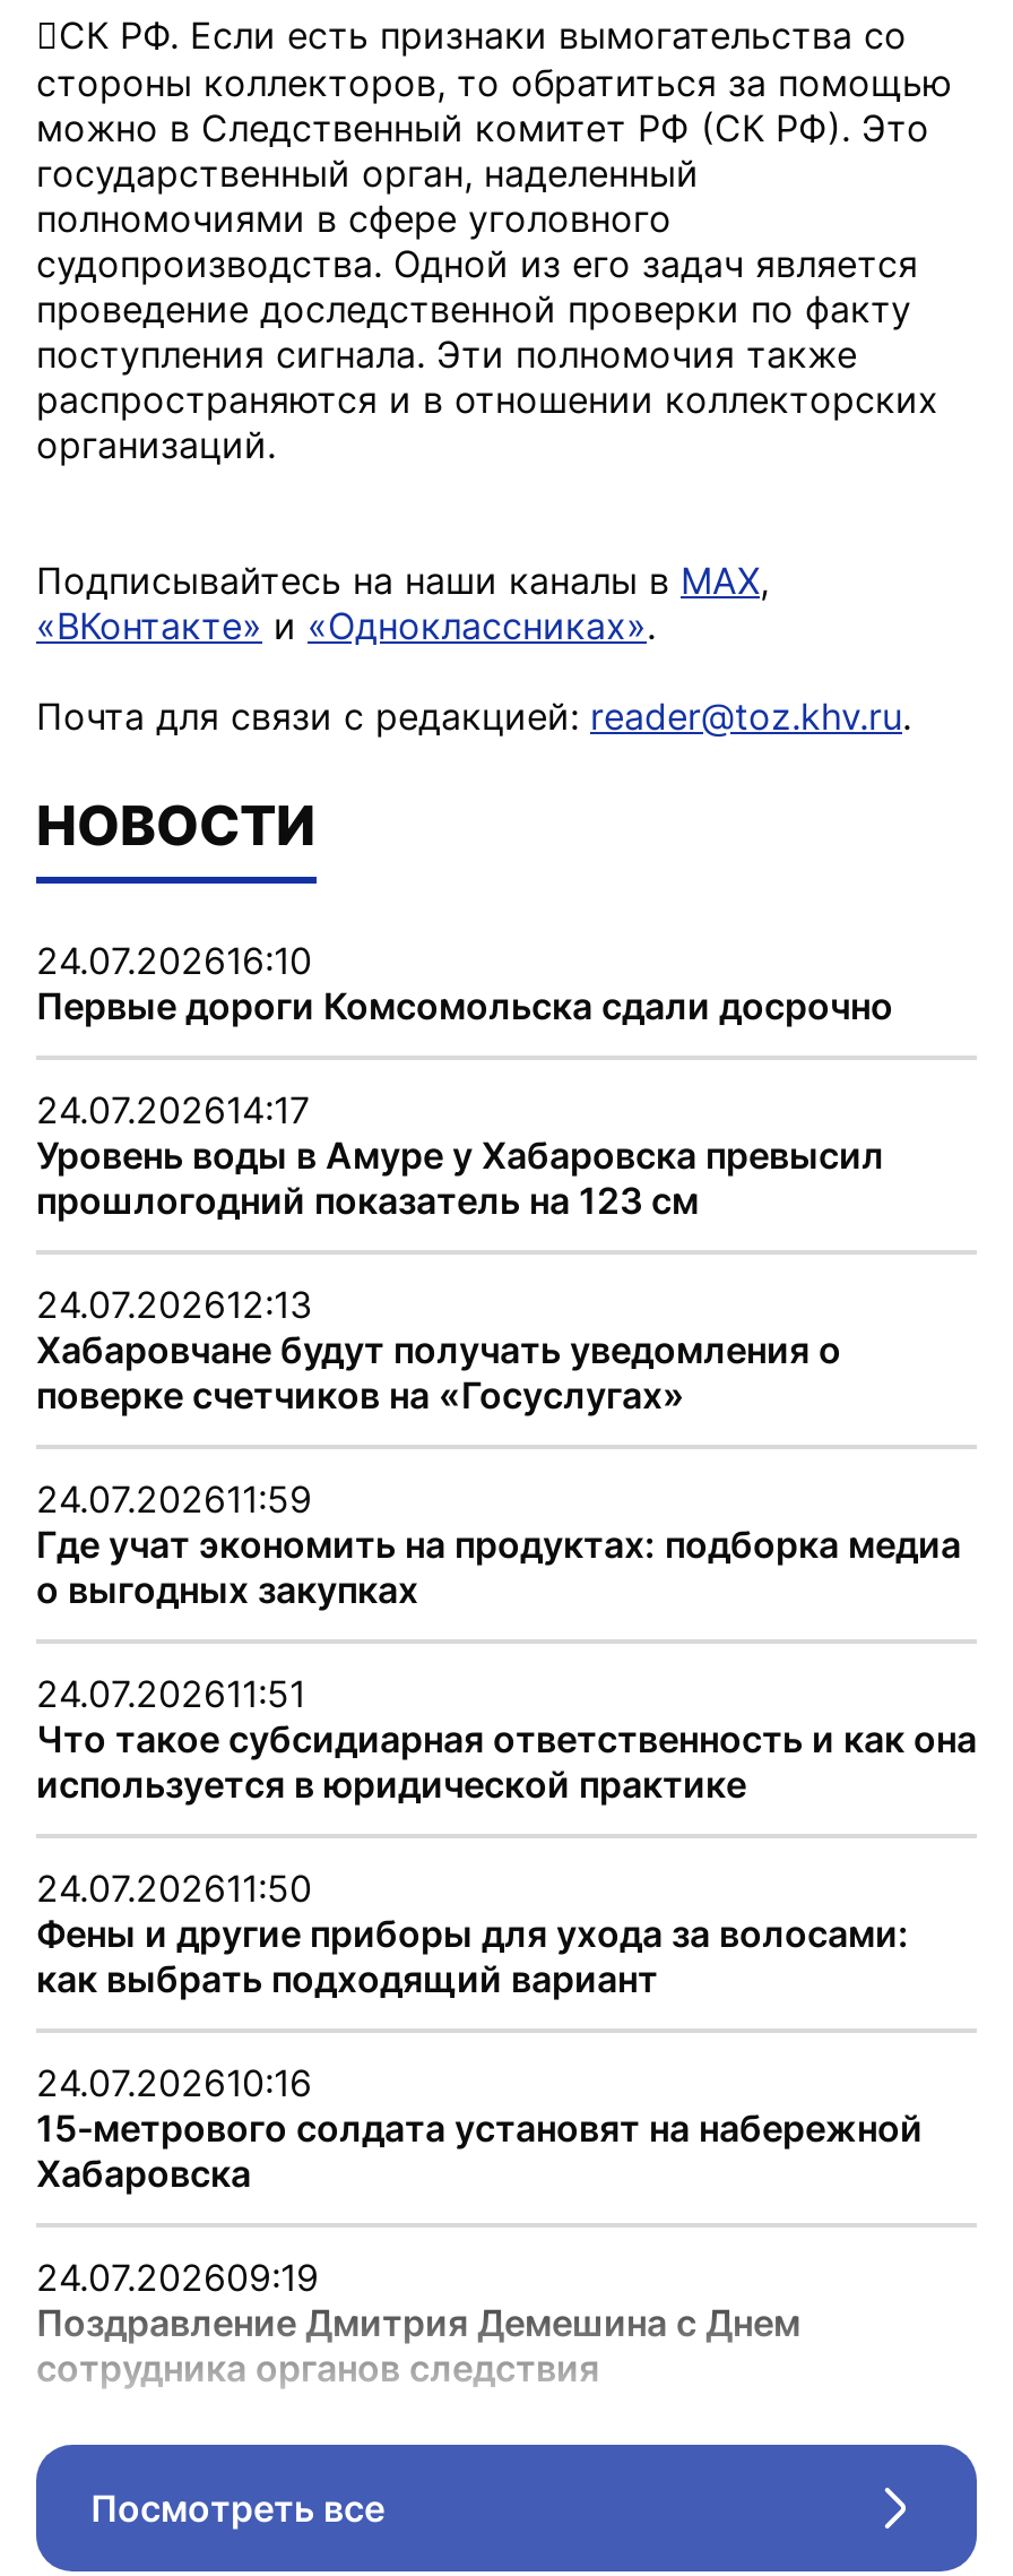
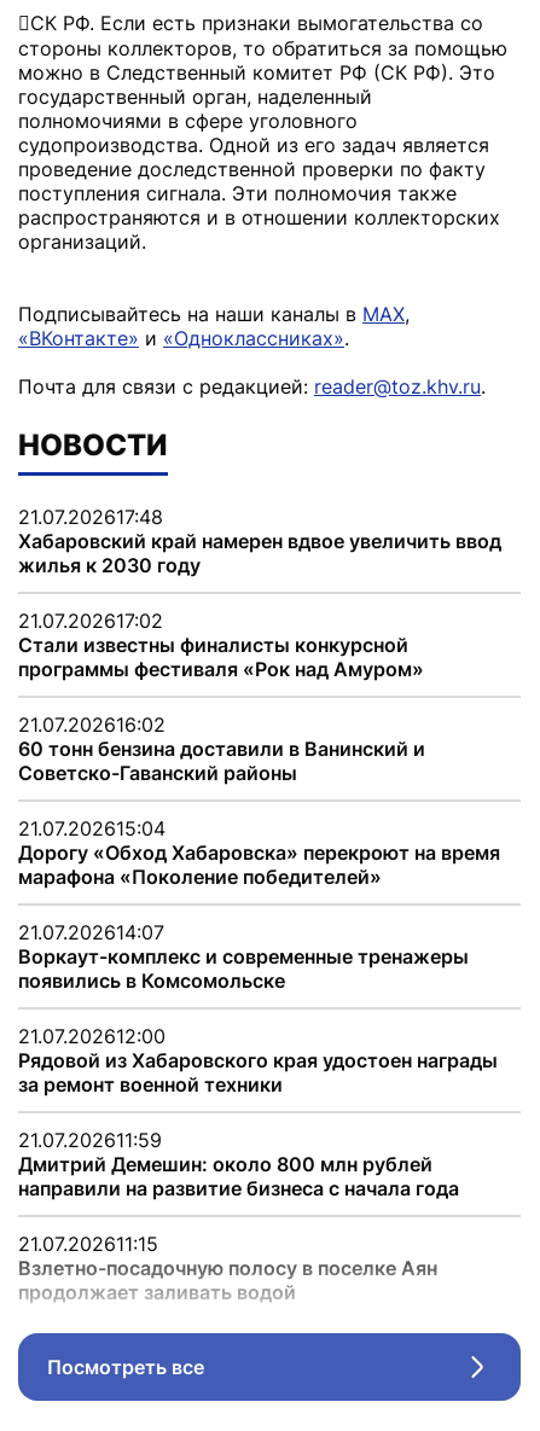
[36,939,893,1029] 24.07.202616:10 | Первые дороги Комсомольска сдали досрочно -> [18,505,501,578] 21.07.202617:48 | Хабаровский край намерен вдвое увеличить ввод | жилья к 2030 году
[36,1088,884,1224] 24.07.202614:17 | Уровень воды в Амуре у Хабаровска превысил | прошлогодний показатель на 123 см -> [18,609,424,682] 21.07.202617:02 | Стали известны финалисты конкурсной | программы фестиваля «Рок над Амуром»
[36,1283,841,1418] 24.07.202612:13 | Хабаровчане будут получать уведомления о | поверке счетчиков на «Госуслугах» -> [18,713,425,785] 21.07.202616:02 | 60 тонн бензина доставили в Ванинский и | Советско-Гаванский районы
[36,1477,961,1613] 24.07.202611:59 | Где учат экономить на продуктах: подборка медиа | о выгодных закупках -> [18,817,500,889] 21.07.202615:04 | Дорогу «Обход Хабаровска» перекроют на время | марафона «Поколение победителей»
[36,1672,977,1808] 24.07.202611:51 | Что такое субсидиарная ответственность и как она | используется в юридической практике -> [18,921,469,993] 21.07.202614:07 | Воркаут-комплекс и современные тренажеры | появились в Комсомольске
[36,1866,909,2002] 24.07.202611:50 | Фены и другие приборы для ухода за волосами: | как выбрать подходящий вариант -> [18,1025,498,1097] 21.07.202612:00 | Рядовой из Хабаровского края удостоен награды | за ремонт военной техники
[36,2061,923,2197] 24.07.202610:16 | 15-метрового солдата установят на набережной | Хабаровска -> [18,1128,459,1201] 21.07.202611:59 | Дмитрий Демешин: около 800 млн рублей | направили на развитие бизнеса с начала года
[36,2256,800,2391] 24.07.202609:19 | Поздравление Дмитрия Демешина с Днем | сотрудника органов следствия -> [18,1232,437,1305] 21.07.202611:15 | Взлетно-посадочную полосу в поселке Аян | продолжает заливать водой

